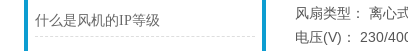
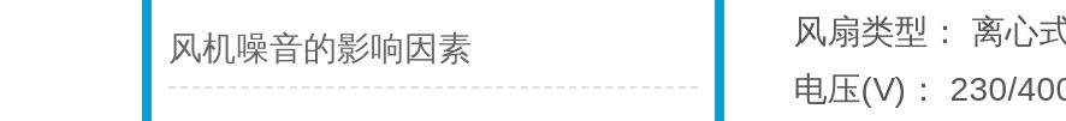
[35,13,160,28] 什么是风机的IP等级 -> [168,31,472,67] 风机噪音的影响因素

